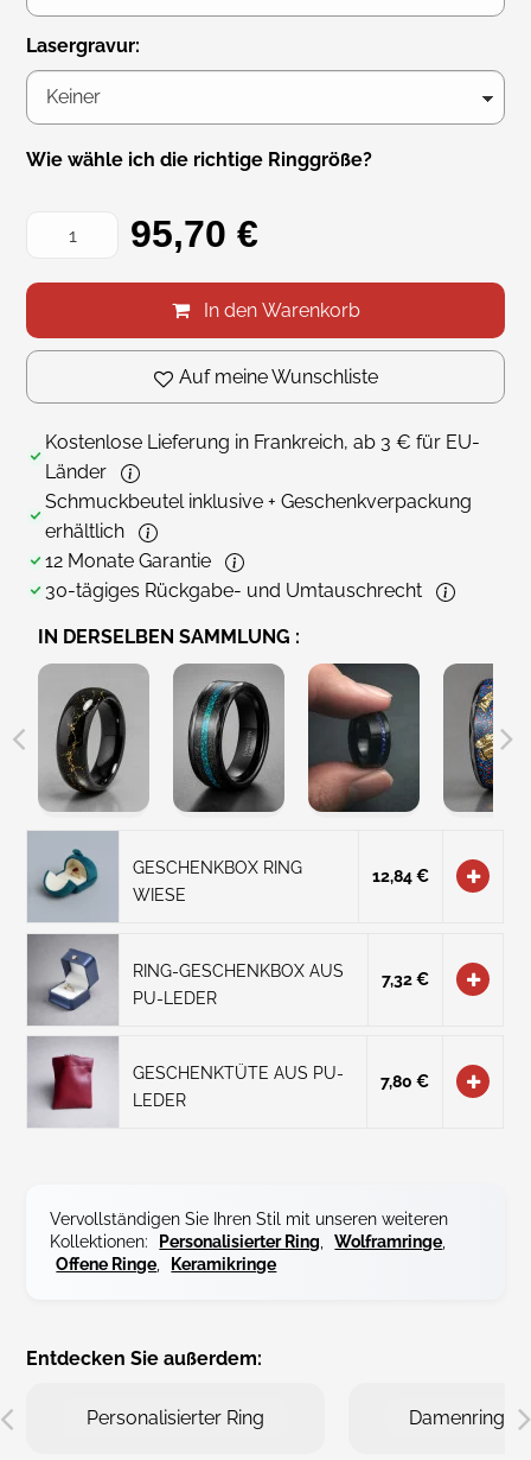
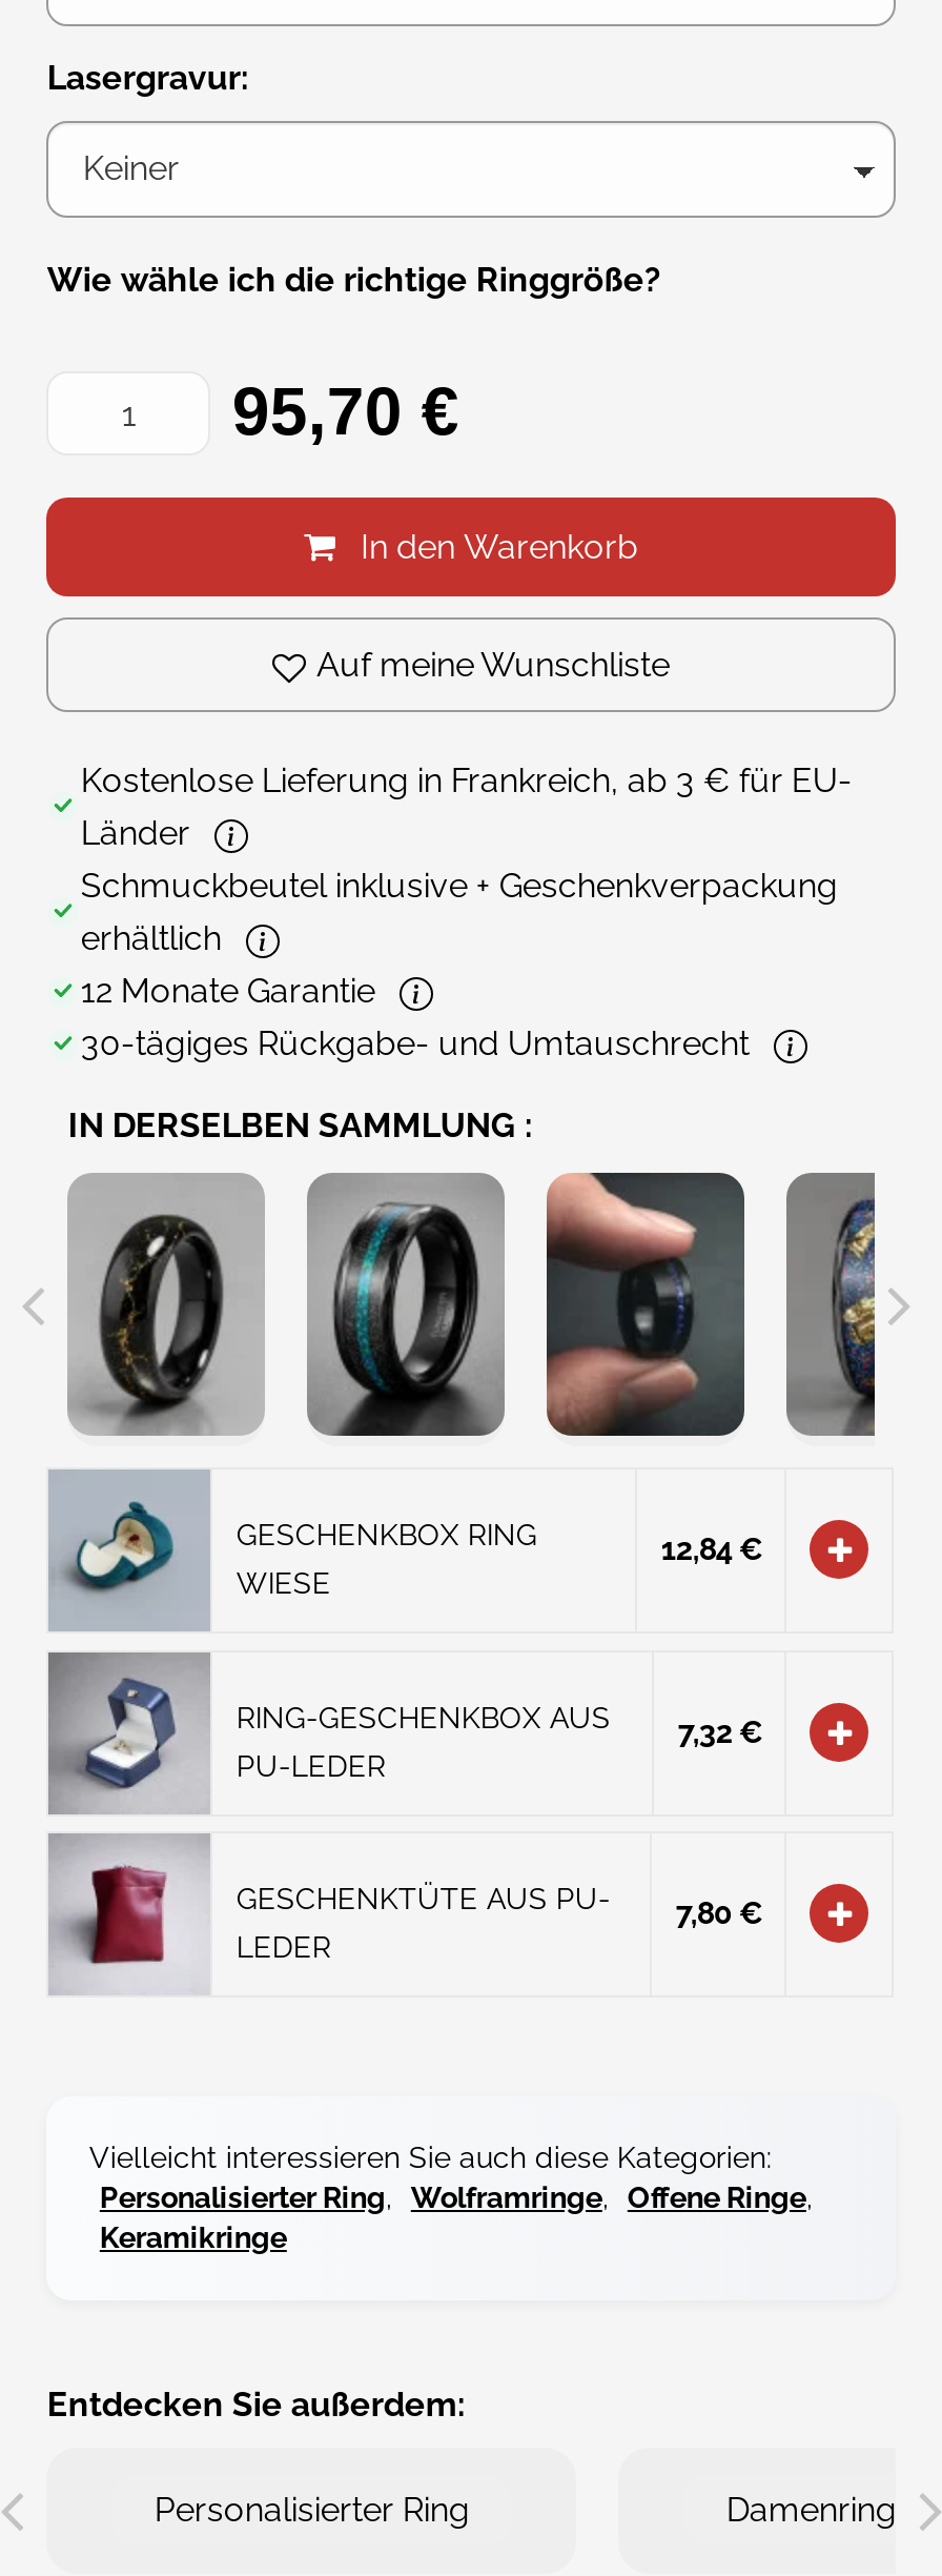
[50,1210,449,1274] Vervollständigen Sie Ihren Stil mit unseren weiteren | Kollektionen: Personalisierter Ring, Wolframringe, | Offene Ringe, Keramikringe -> [89,2141,812,2254] Vielleicht interessieren Sie auch diese Kategorien: | Personalisierter Ring, Wolframringe, Offene Ringe, | Keramikringe

